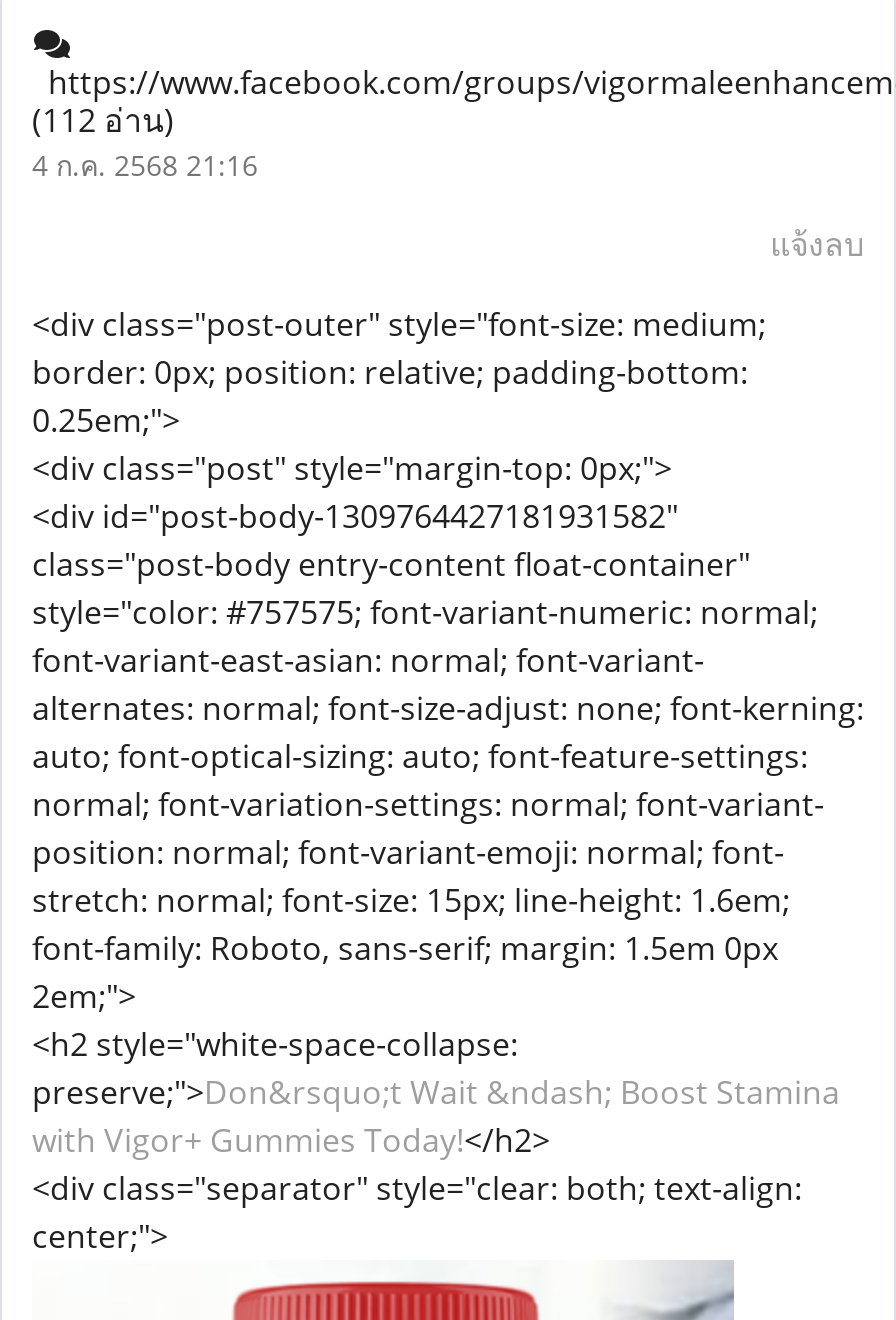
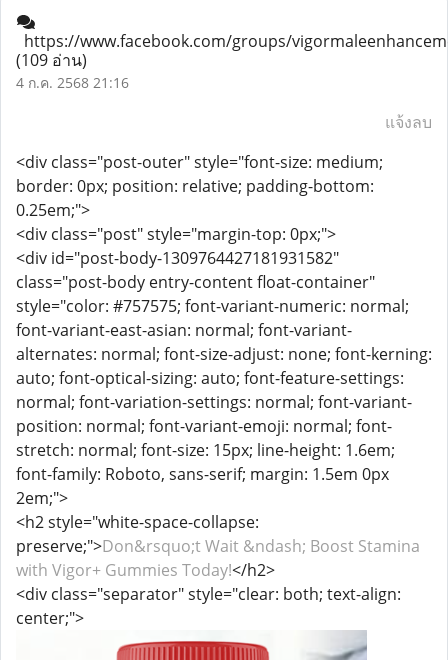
[32,98,174,142] (112 อ่าน) -> [16,49,87,71] (109 อ่าน)

